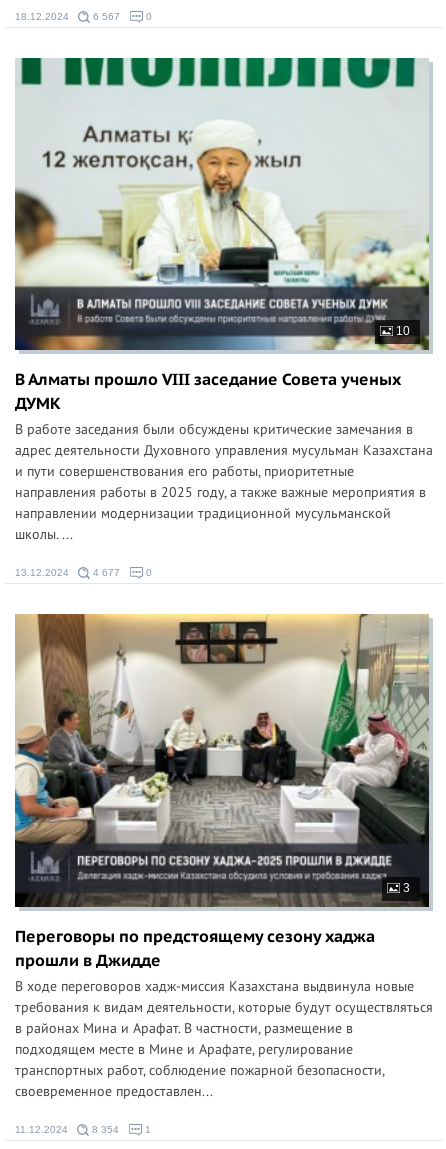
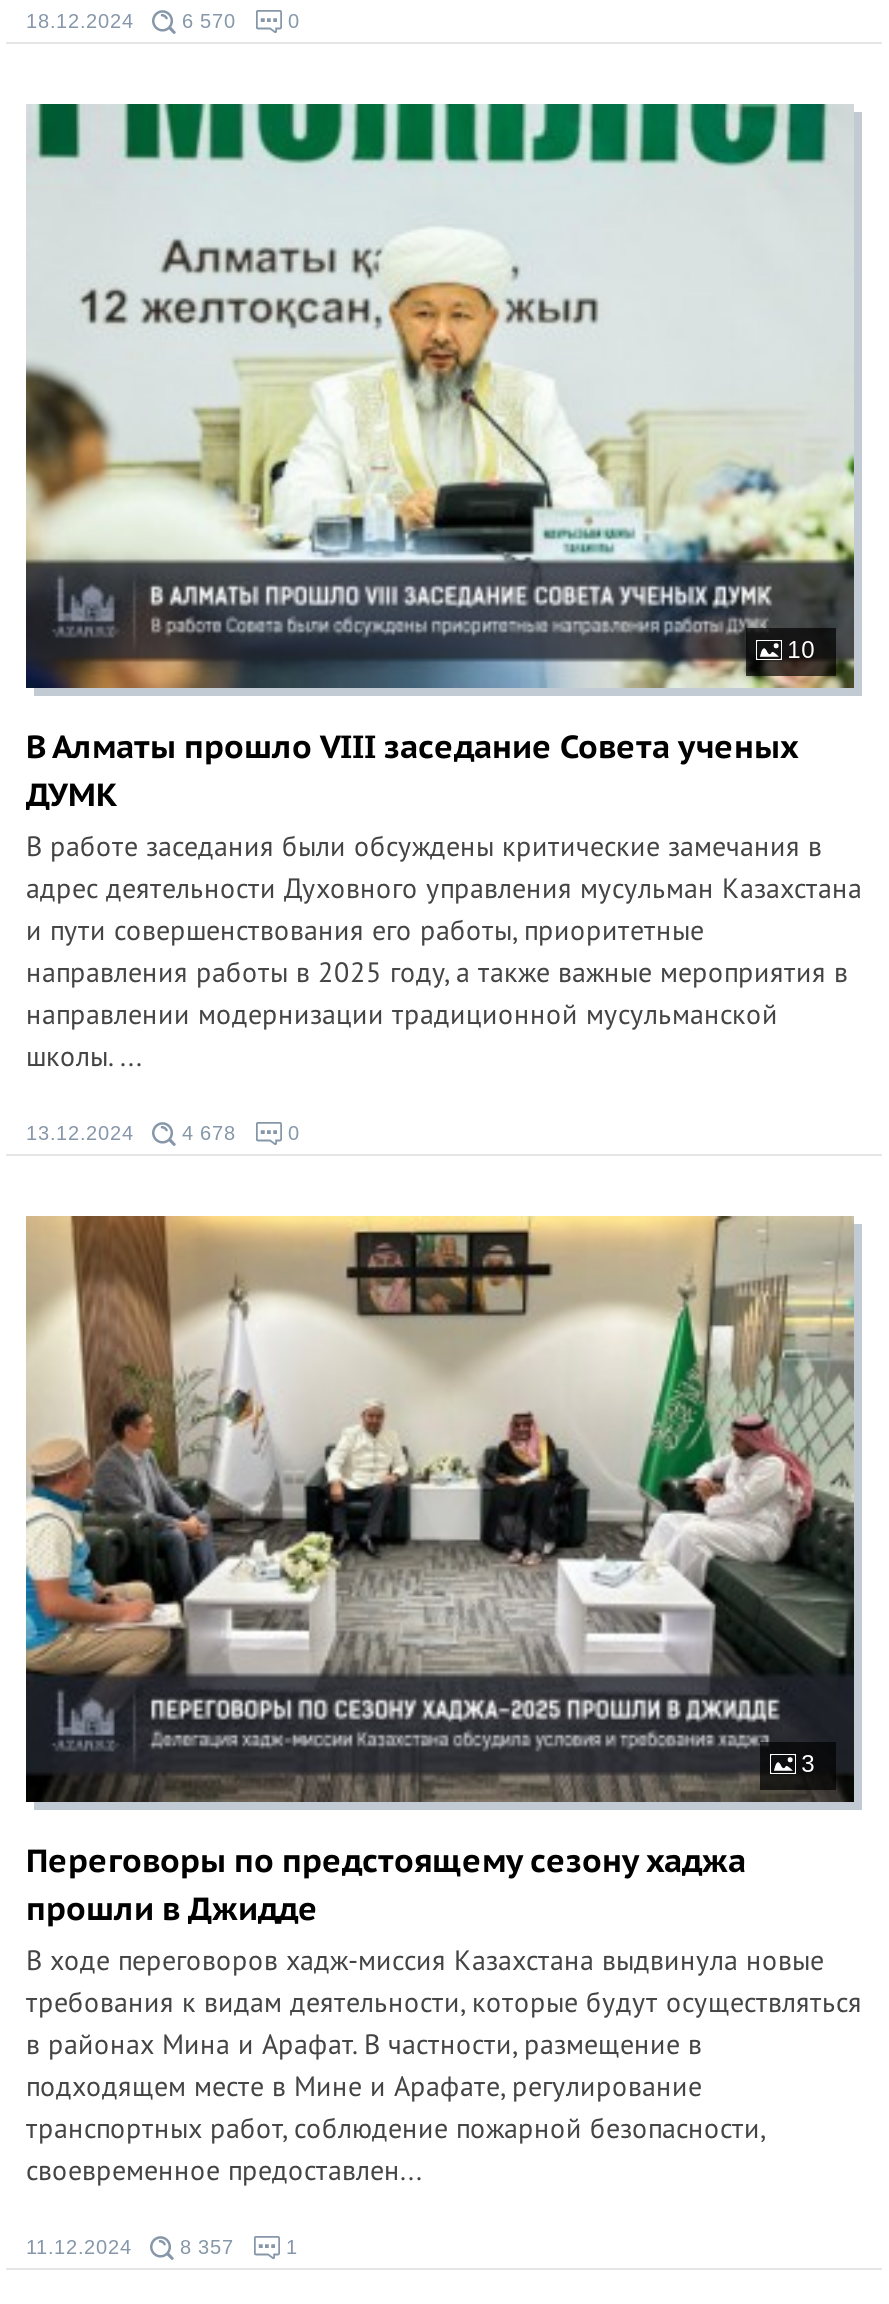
[15,11,120,22] 18.12.2024 6 567 -> [26,10,236,32] 18.12.2024 6 570
[15,567,120,578] 13.12.2024 4 677 -> [26,1123,236,1145] 13.12.2024 4 678
[15,1124,119,1135] 11.12.2024 8 354 -> [26,2236,234,2258] 11.12.2024 8 357

